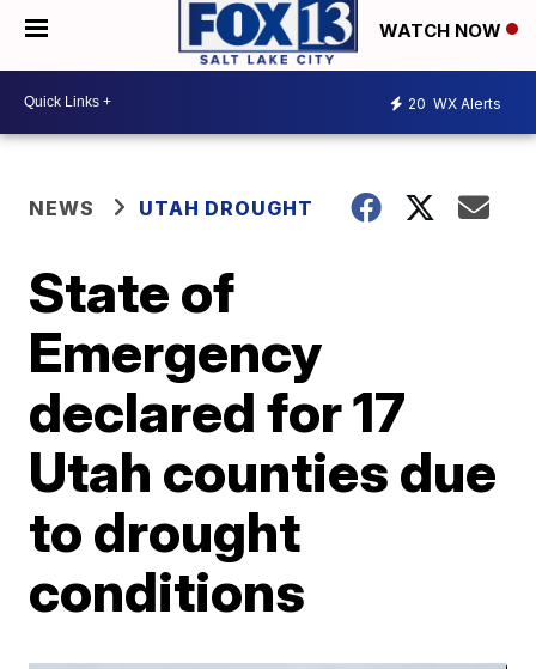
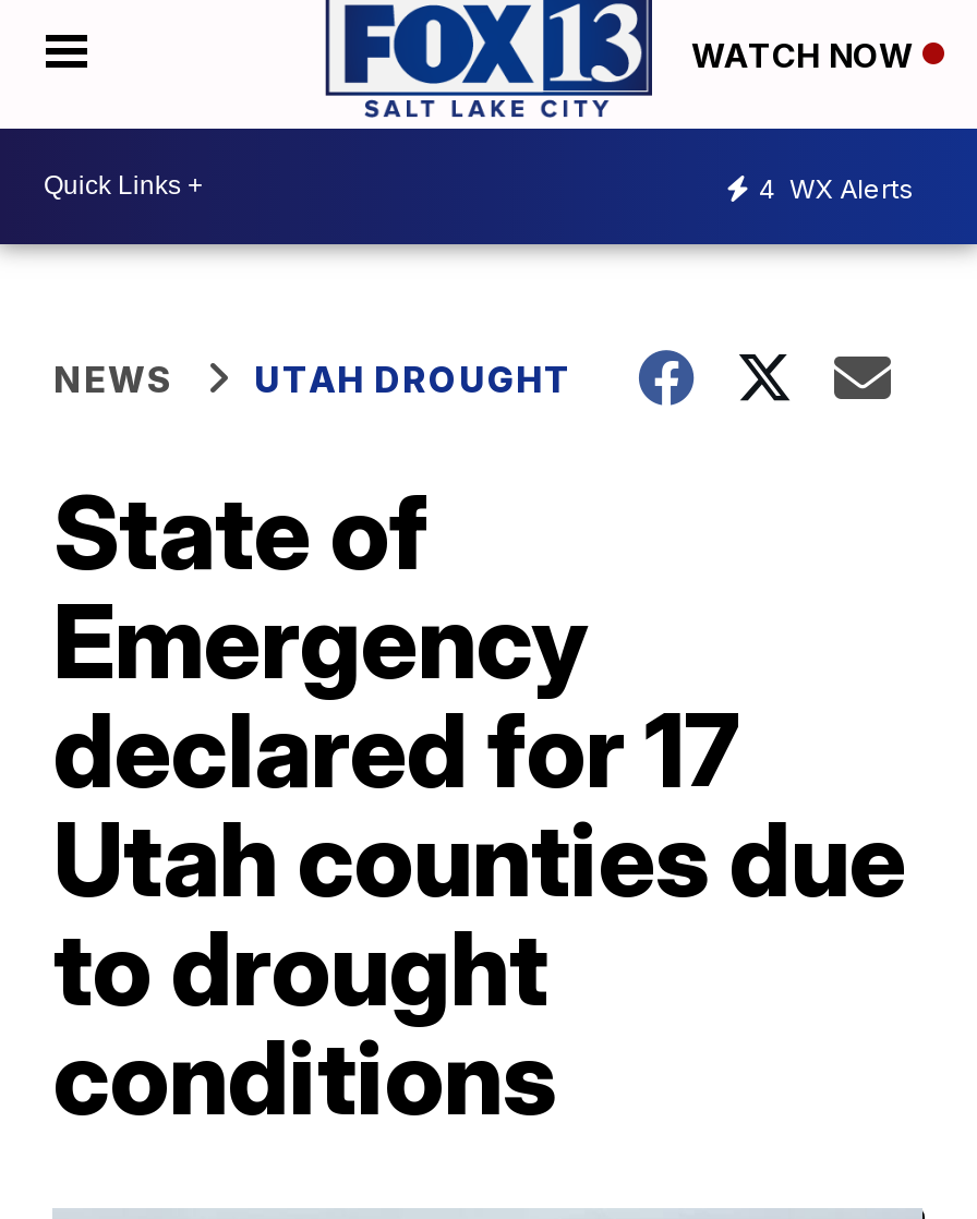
[408,95,501,113] 20 WX Alerts -> [759,173,914,205] 4 WX Alerts

